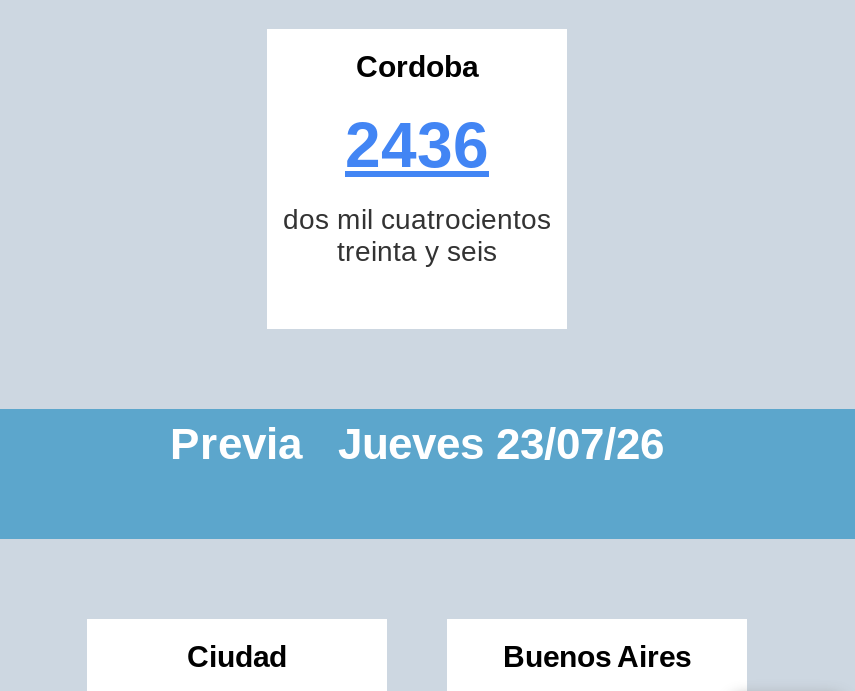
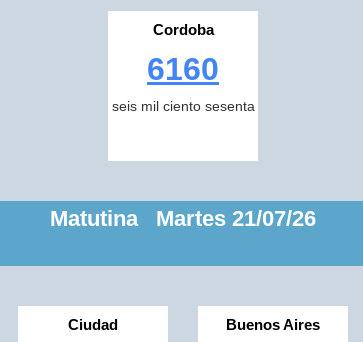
[283,109,551,267] 2436 | dos mil cuatrocientos | treinta y seis -> [111,51,254,114] 6160 | seis mil ciento sesenta
[170,419,664,469] Previa Jueves 23/07/26 -> [50,206,316,231] Matutina Martes 21/07/26

